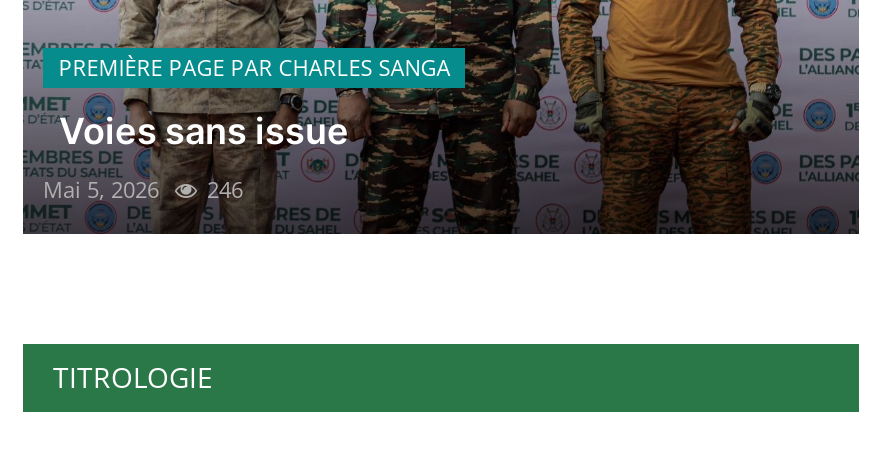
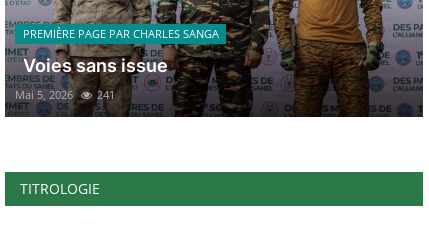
[43,173,243,203] Mai 5, 2026 246 -> [15,87,115,102] Mai 5, 2026 241

